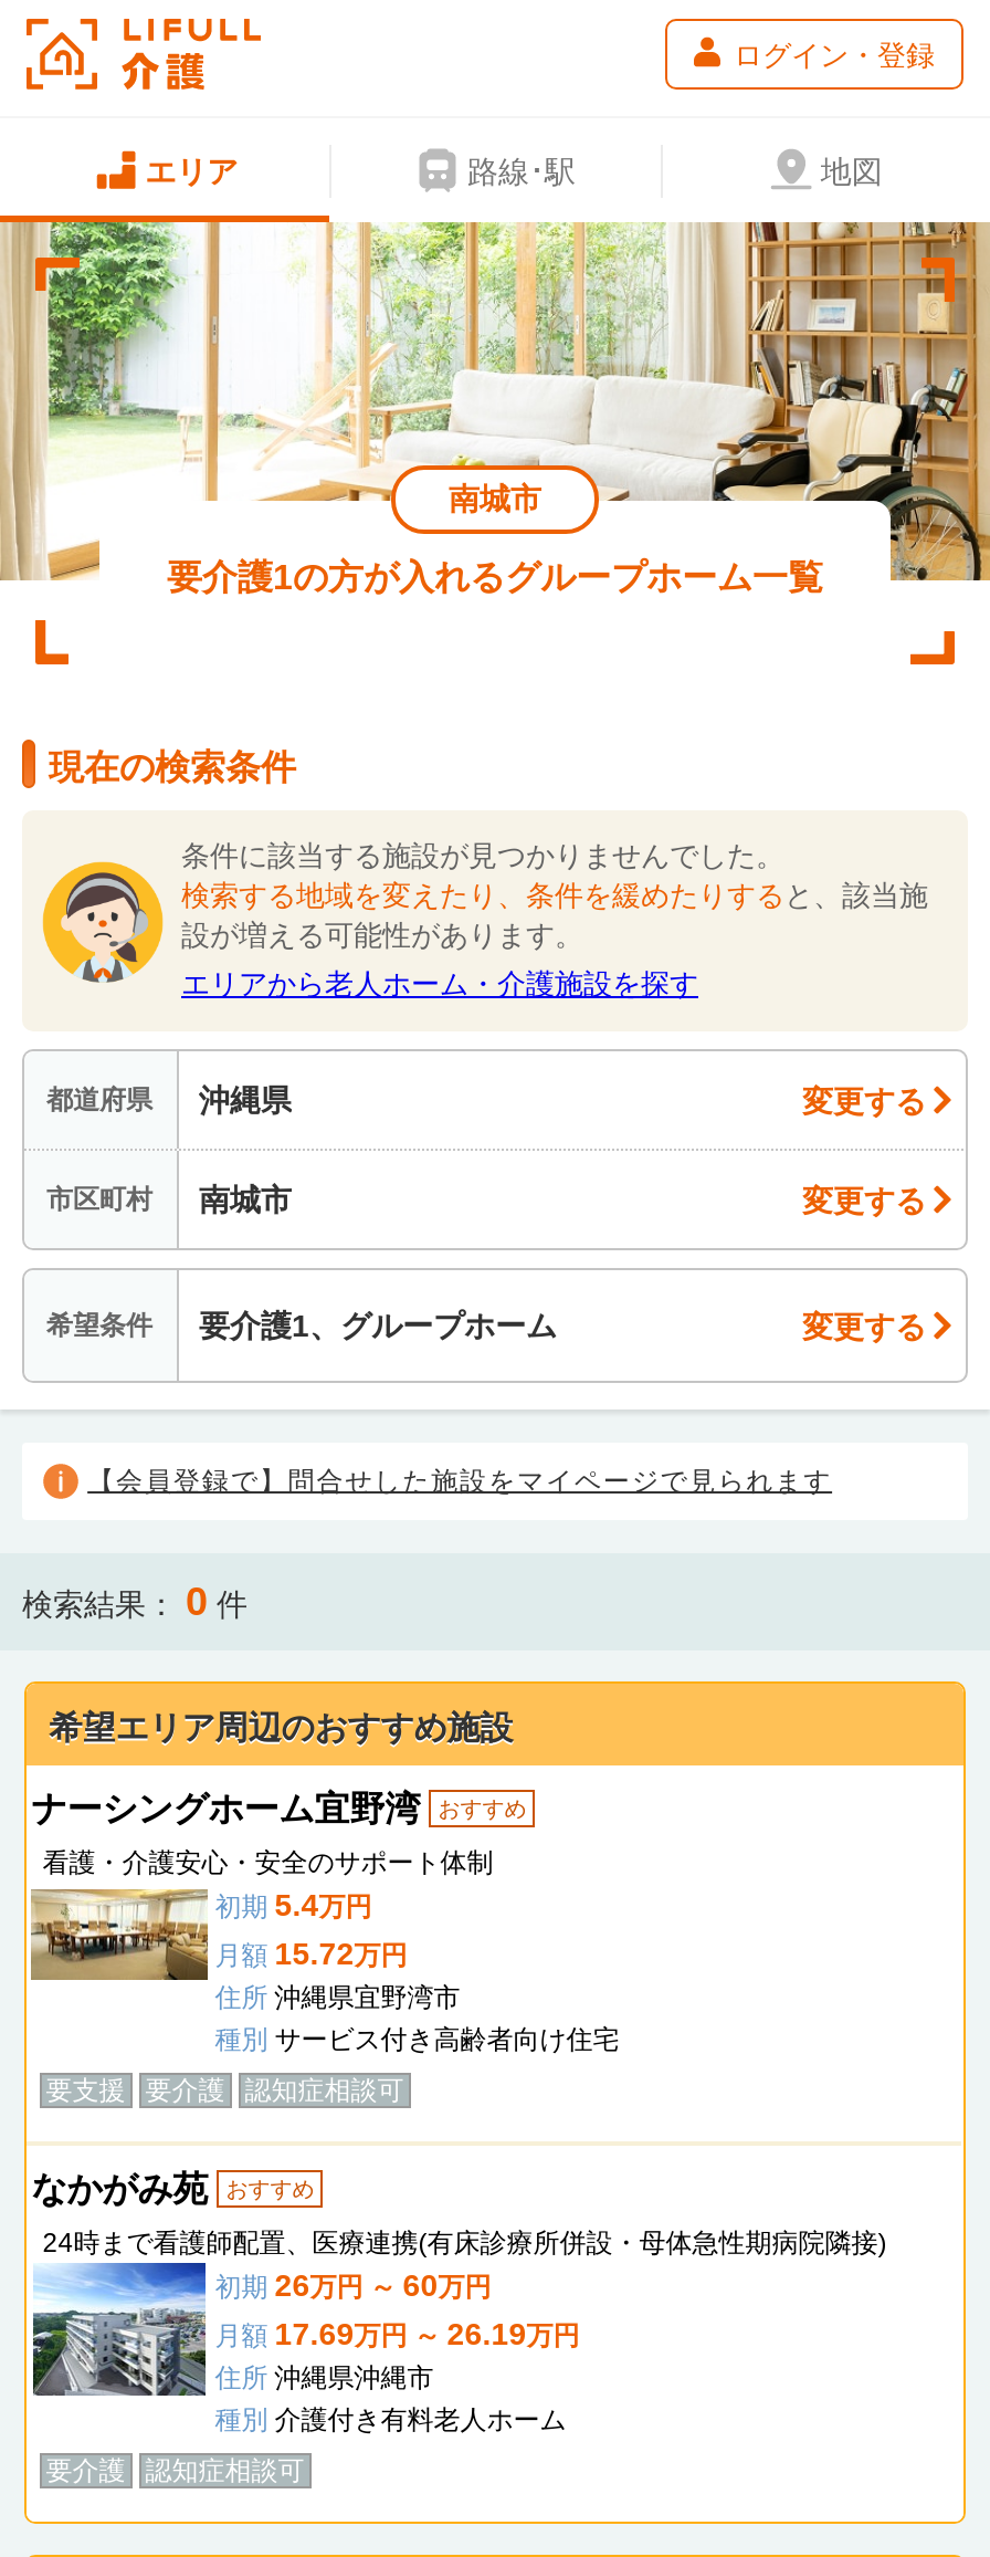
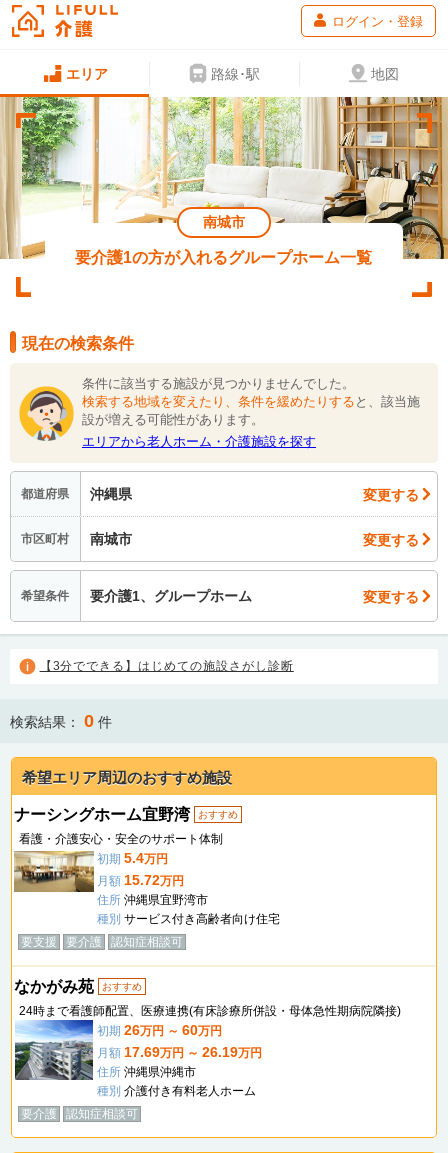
[88,1466,832,1497] 【会員登録で】問合せした施設をマイページで見られます -> [40,659,294,673] 【3分でできる】はじめての施設さがし診断

